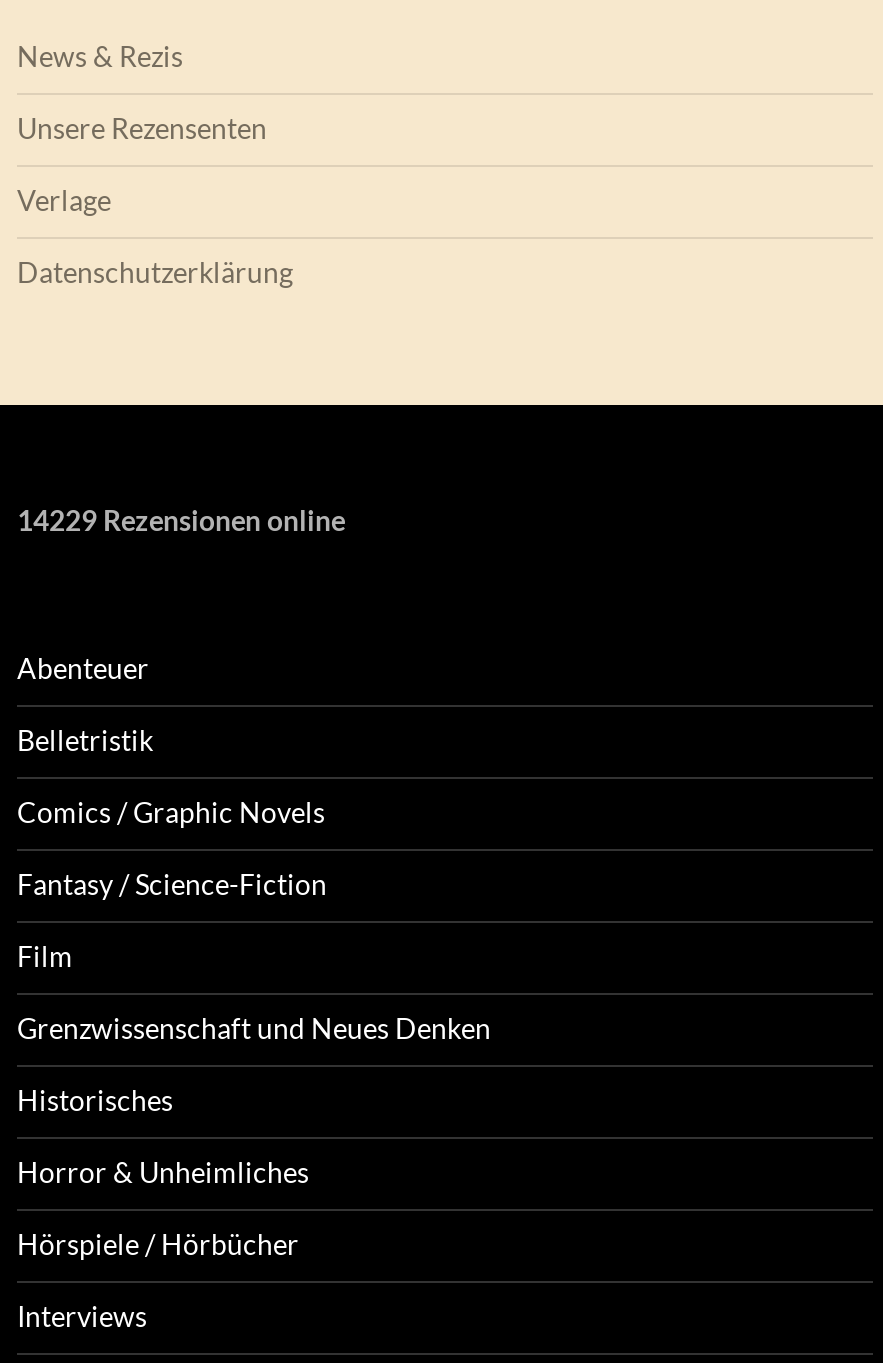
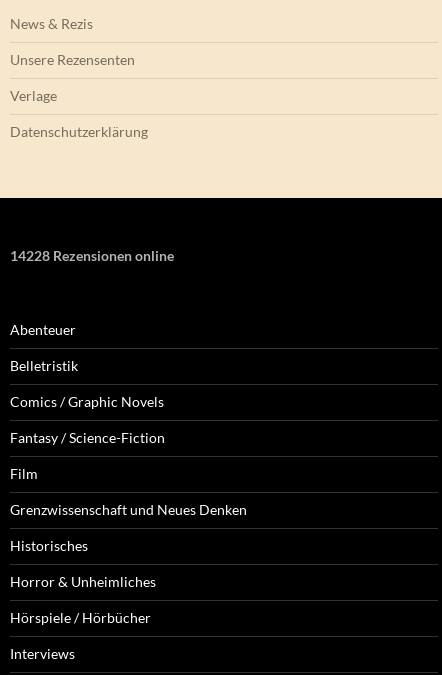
[17,503,345,537] 14229 Rezensionen online -> [10,247,174,264] 14228 Rezensionen online

